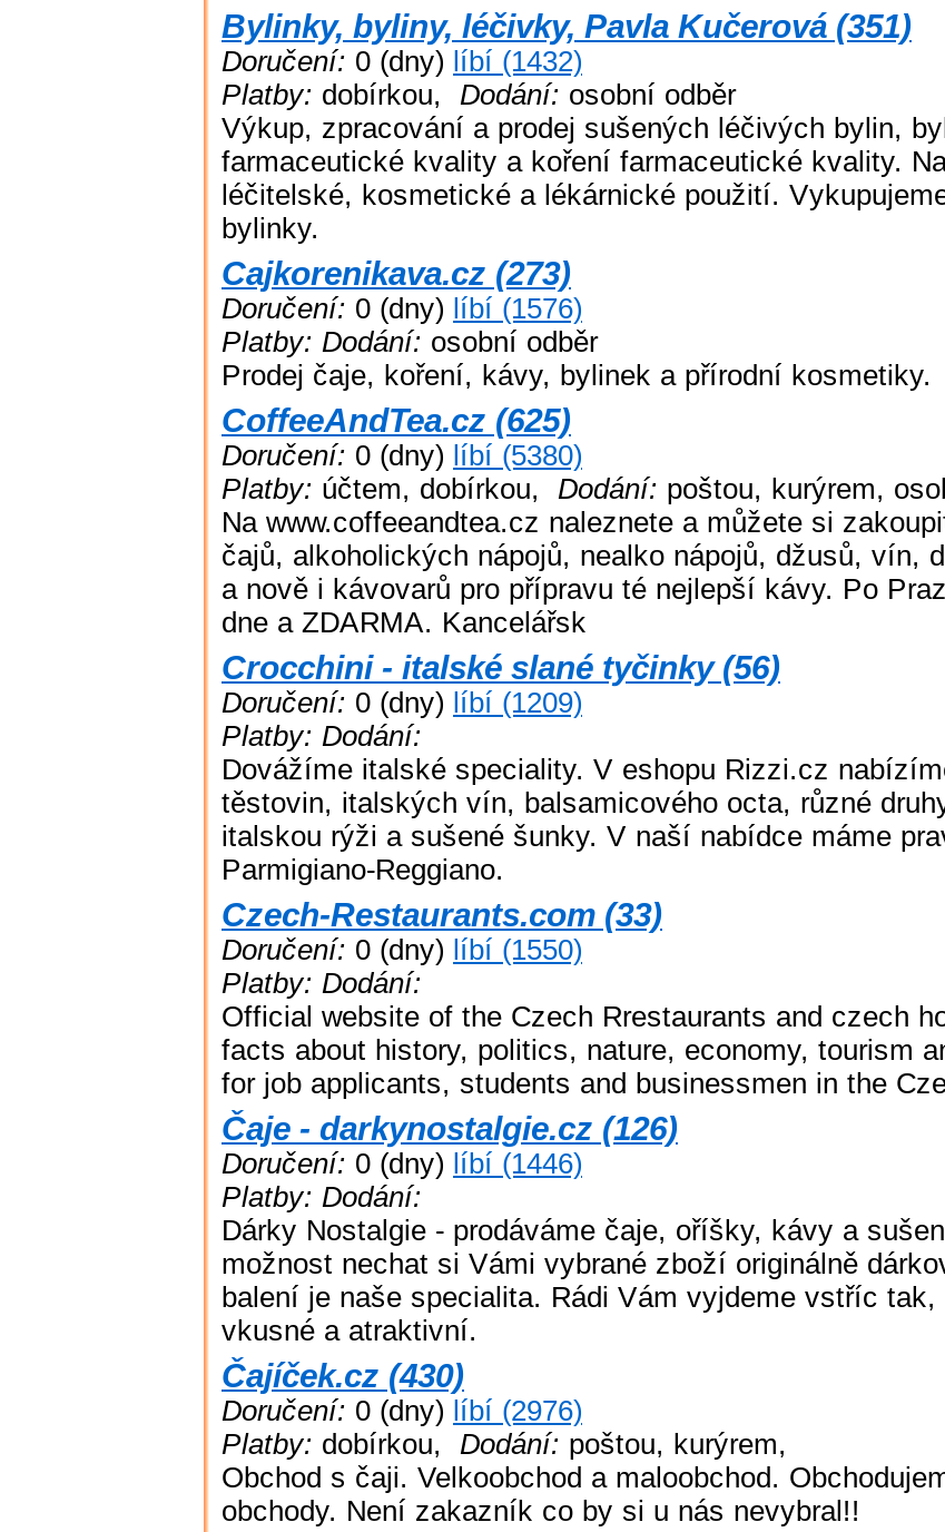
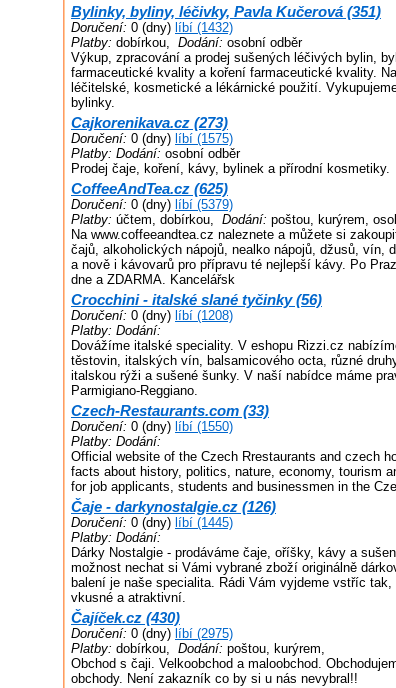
[222,292,582,325] Doručení: 0 (dny) líbí (1576) -> [71,131,233,146] Doručení: 0 (dny) líbí (1575)
[222,439,582,472] Doručení: 0 (dny) líbí (5380) -> [71,197,233,212] Doručení: 0 (dny) líbí (5379)
[222,686,582,719] Doručení: 0 (dny) líbí (1209) -> [71,308,233,323] Doručení: 0 (dny) líbí (1208)
[222,1147,582,1180] Doručení: 0 (dny) líbí (1446) -> [71,515,233,530] Doručení: 0 (dny) líbí (1445)
[222,1394,582,1427] Doručení: 0 (dny) líbí (2976) -> [71,626,233,641] Doručení: 0 (dny) líbí (2975)

